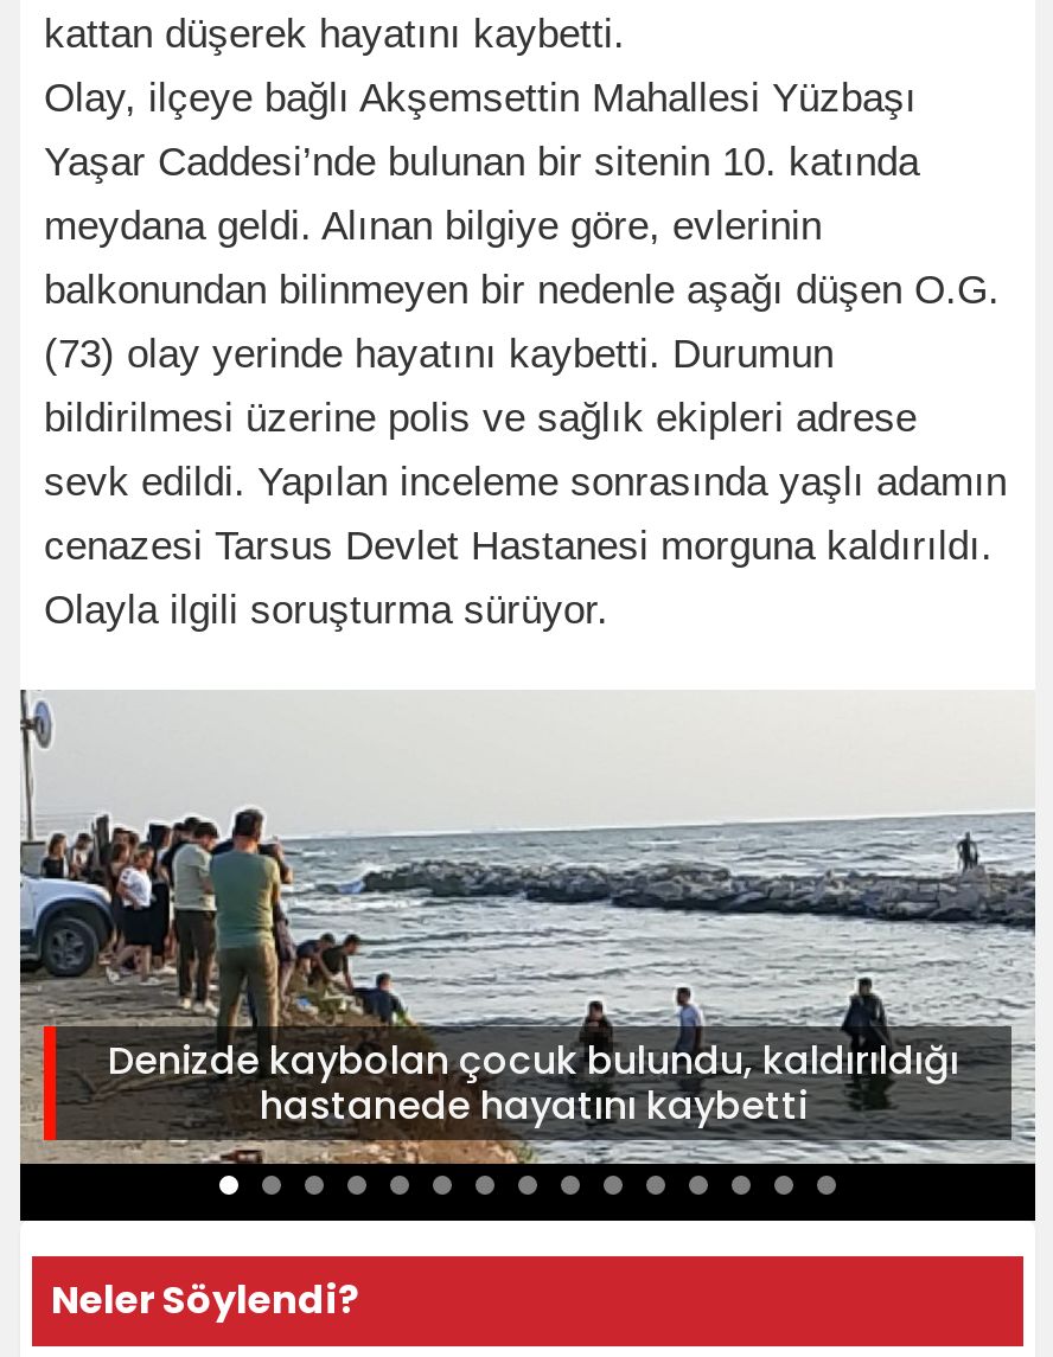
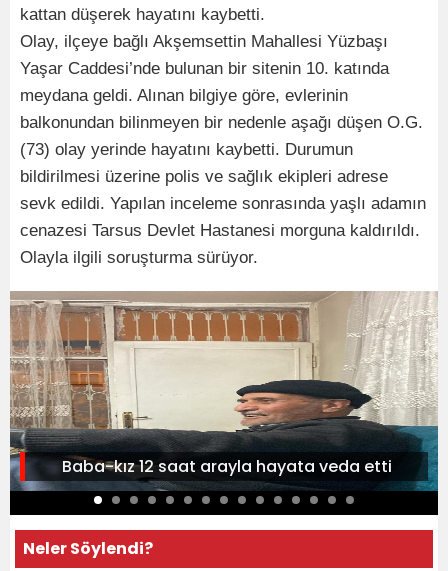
[20,692,1038,1166] [image] | Denizde kaybolan çocuk bulundu, kaldırıldığı | hastanede hayatını kaybetti -> [10,291,439,491] [image] | Baba-kız 12 saat arayla hayata veda etti

